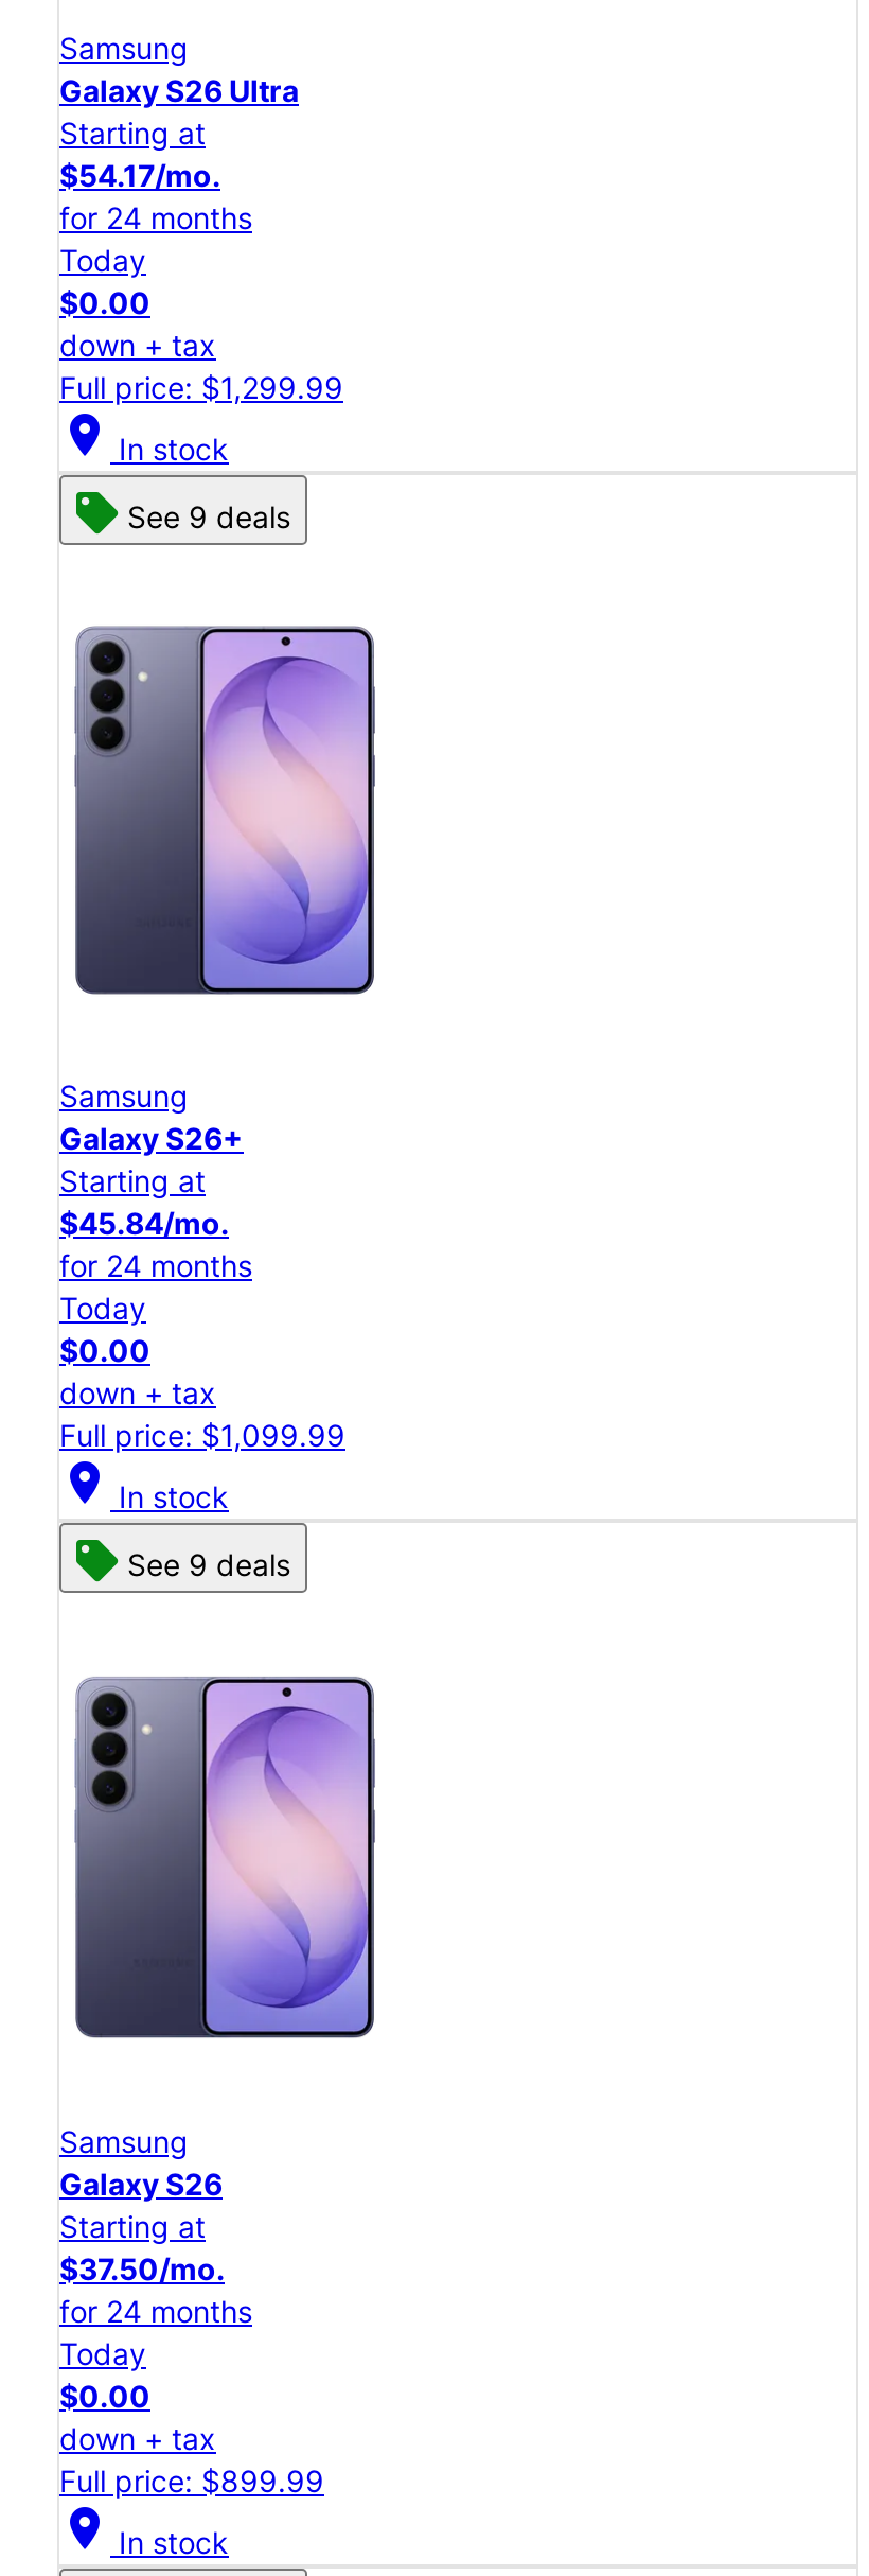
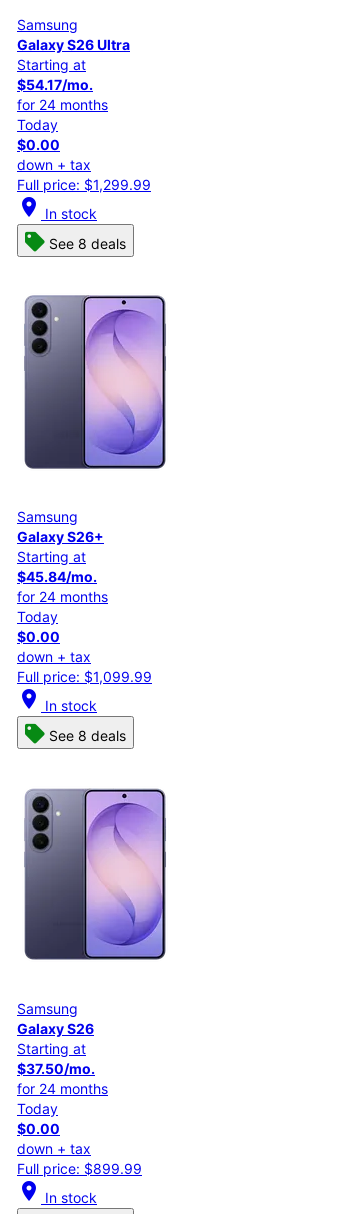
[127,499,290,535] See 9 deals -> [49,235,126,252] See 8 deals
[127,1546,290,1582] See 9 deals -> [49,727,126,744] See 8 deals

